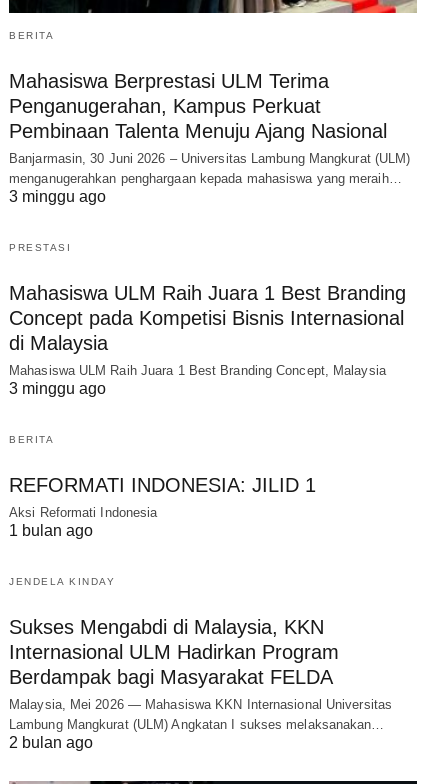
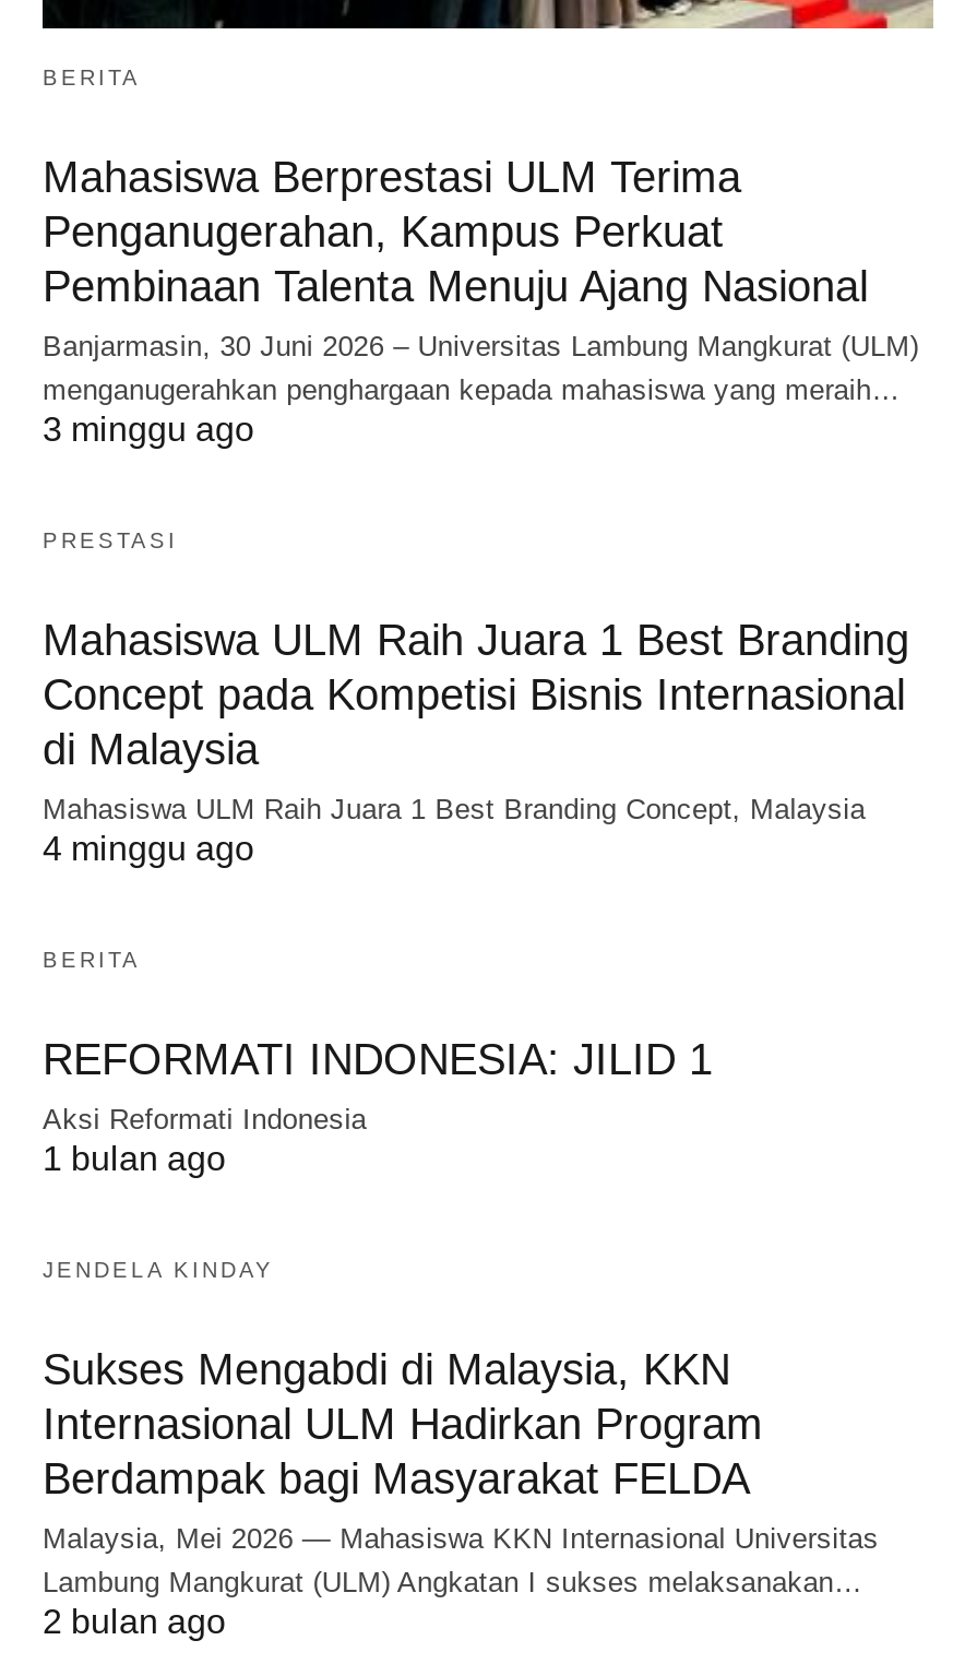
[9,380,106,397] 3 minggu ago -> [43,830,254,867] 4 minggu ago

